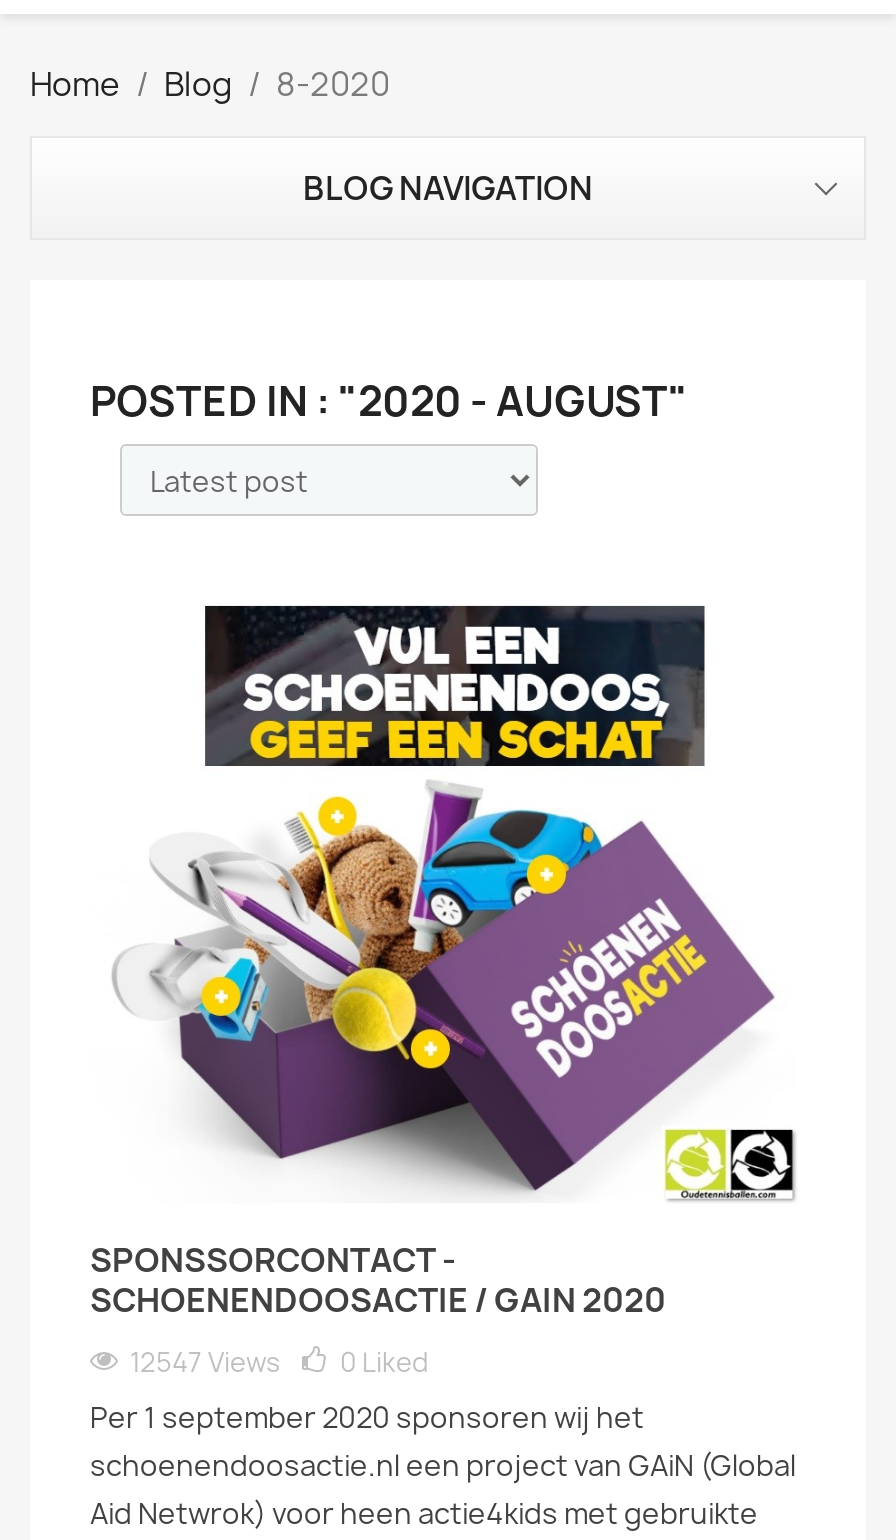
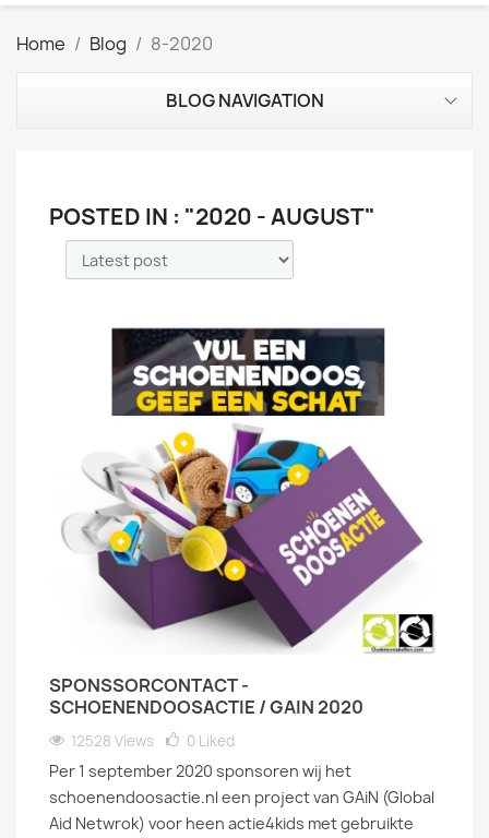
[130,1345,428,1381] 12547 Views 0 Liked -> [71,732,235,751] 12528 Views 0 Liked

